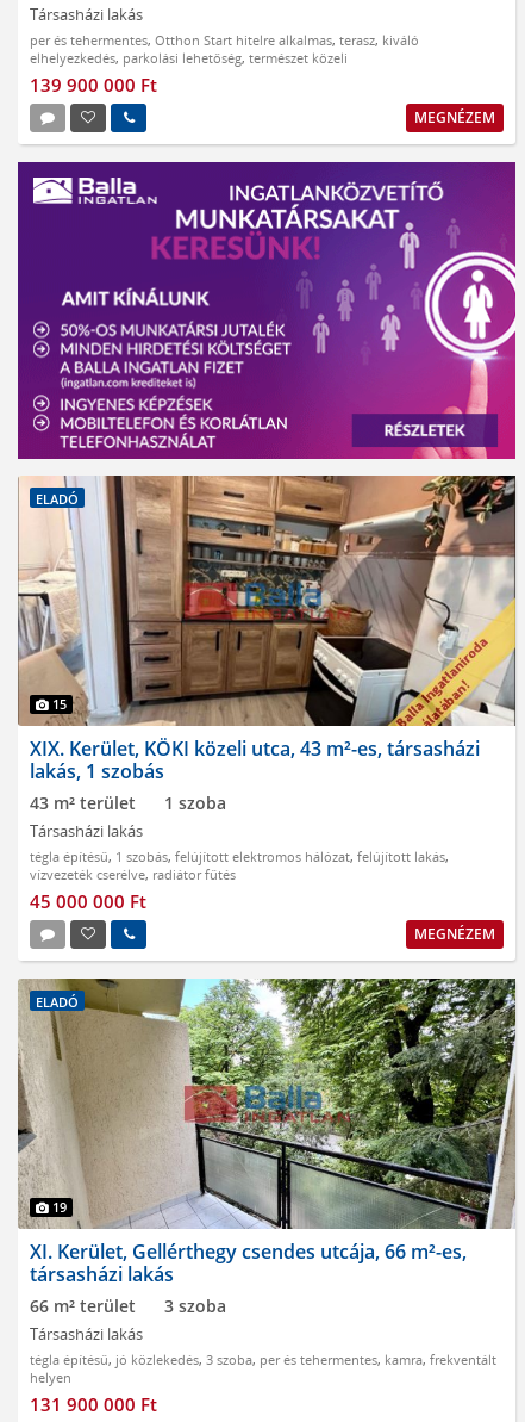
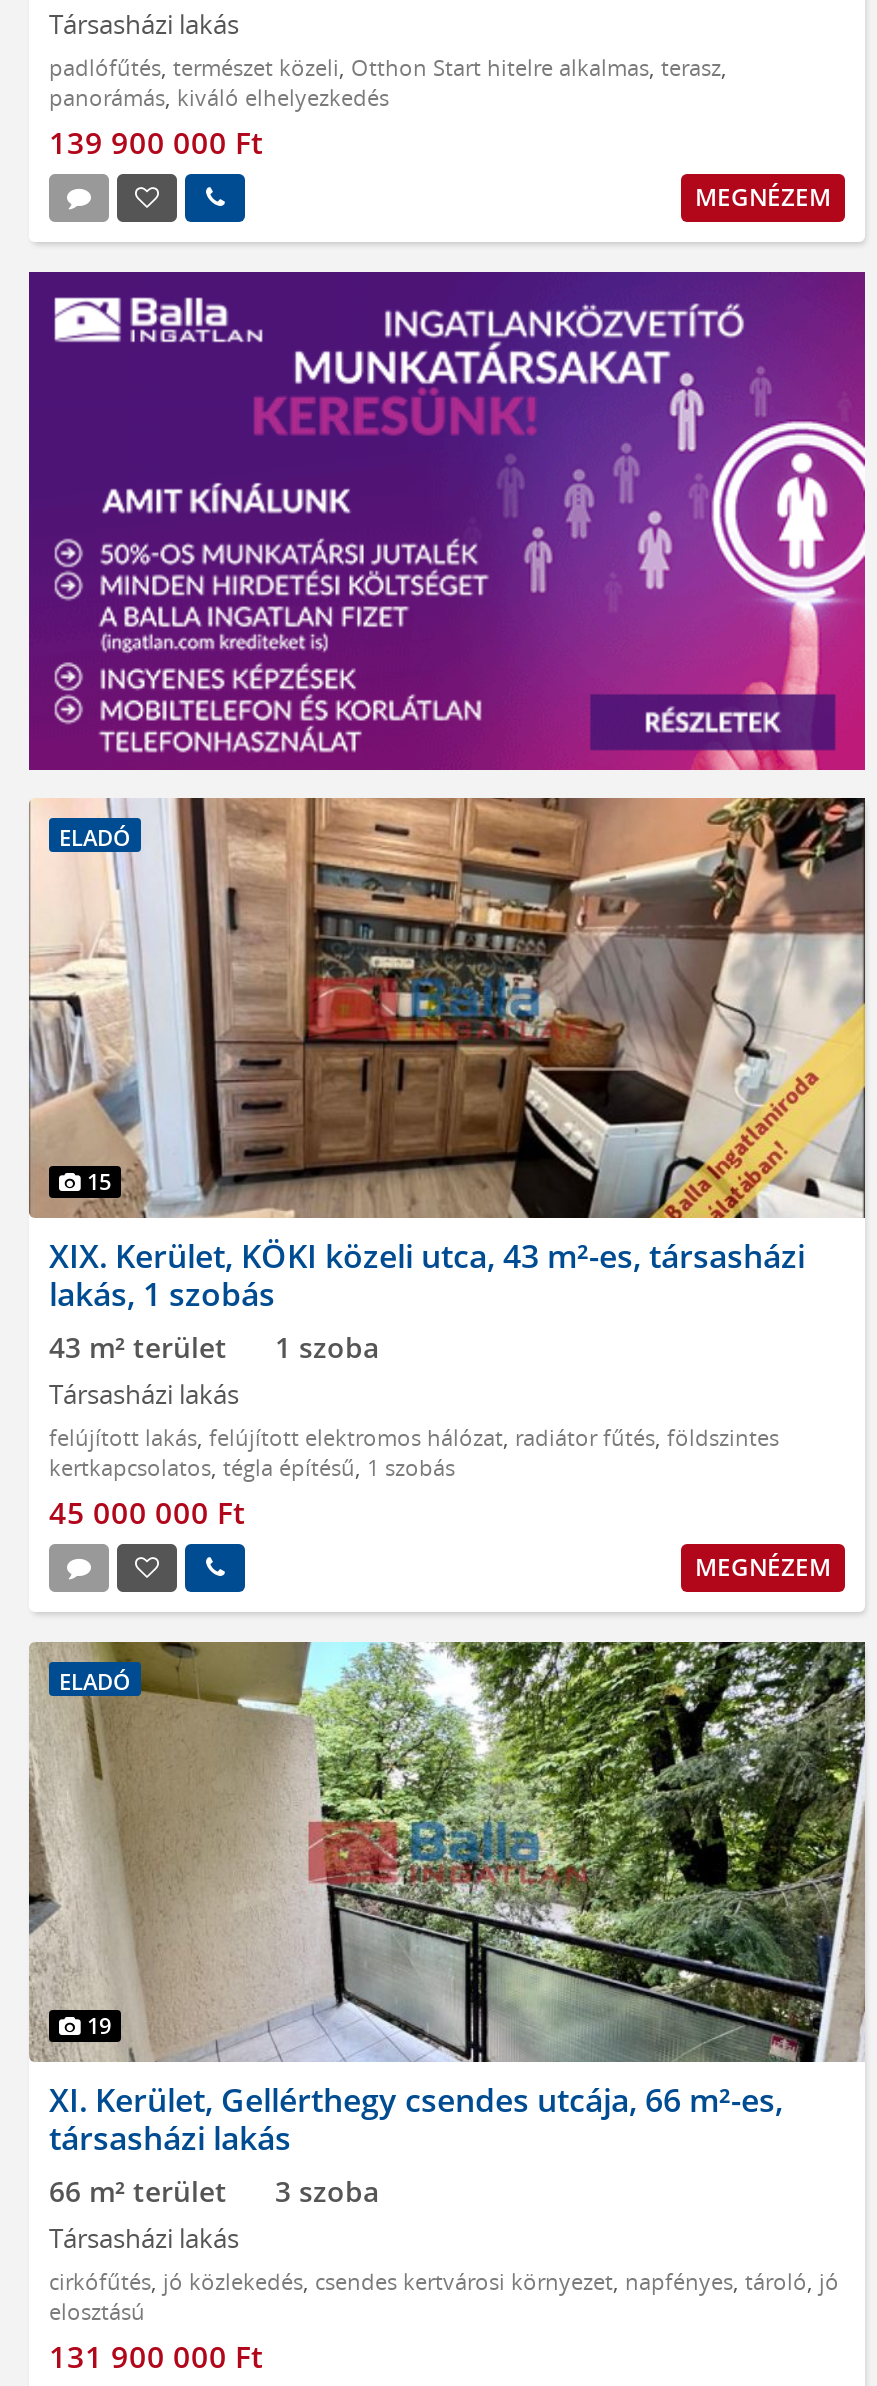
[30,31,419,67] per és tehermentes, Otthon Start hitelre alkalmas, terasz, kiváló | elhelyezkedés, parkolási lehetőség, természet közeli -> [49,52,727,112] padlófűtés, természet közeli, Otthon Start hitelre alkalmas, terasz, | panorámás, kiváló elhelyezkedés
[30,847,449,883] tégla építésű, 1 szobás, felújított elektromos hálózat, felújított lakás, | vízvezeték cserélve, radiátor fűtés -> [49,1422,779,1482] felújított lakás, felújított elektromos hálózat, radiátor fűtés, földszintes | kertkapcsolatos, tégla építésű, 1 szobás
[30,1350,496,1386] tégla építésű, jó közlekedés, 3 szoba, per és tehermentes, kamra, frekventált | helyen -> [49,2266,839,2326] cirkófűtés, jó közlekedés, csendes kertvárosi környezet, napfényes, tároló, jó | elosztású

